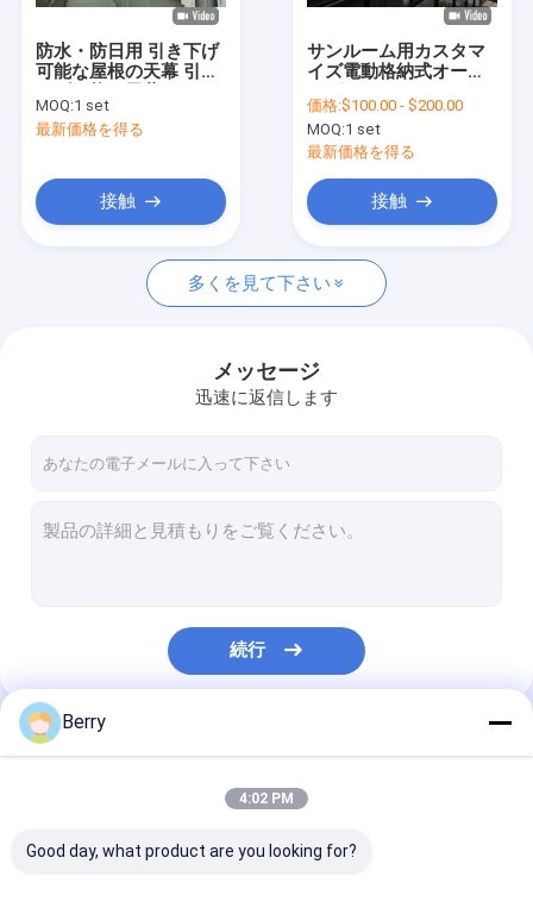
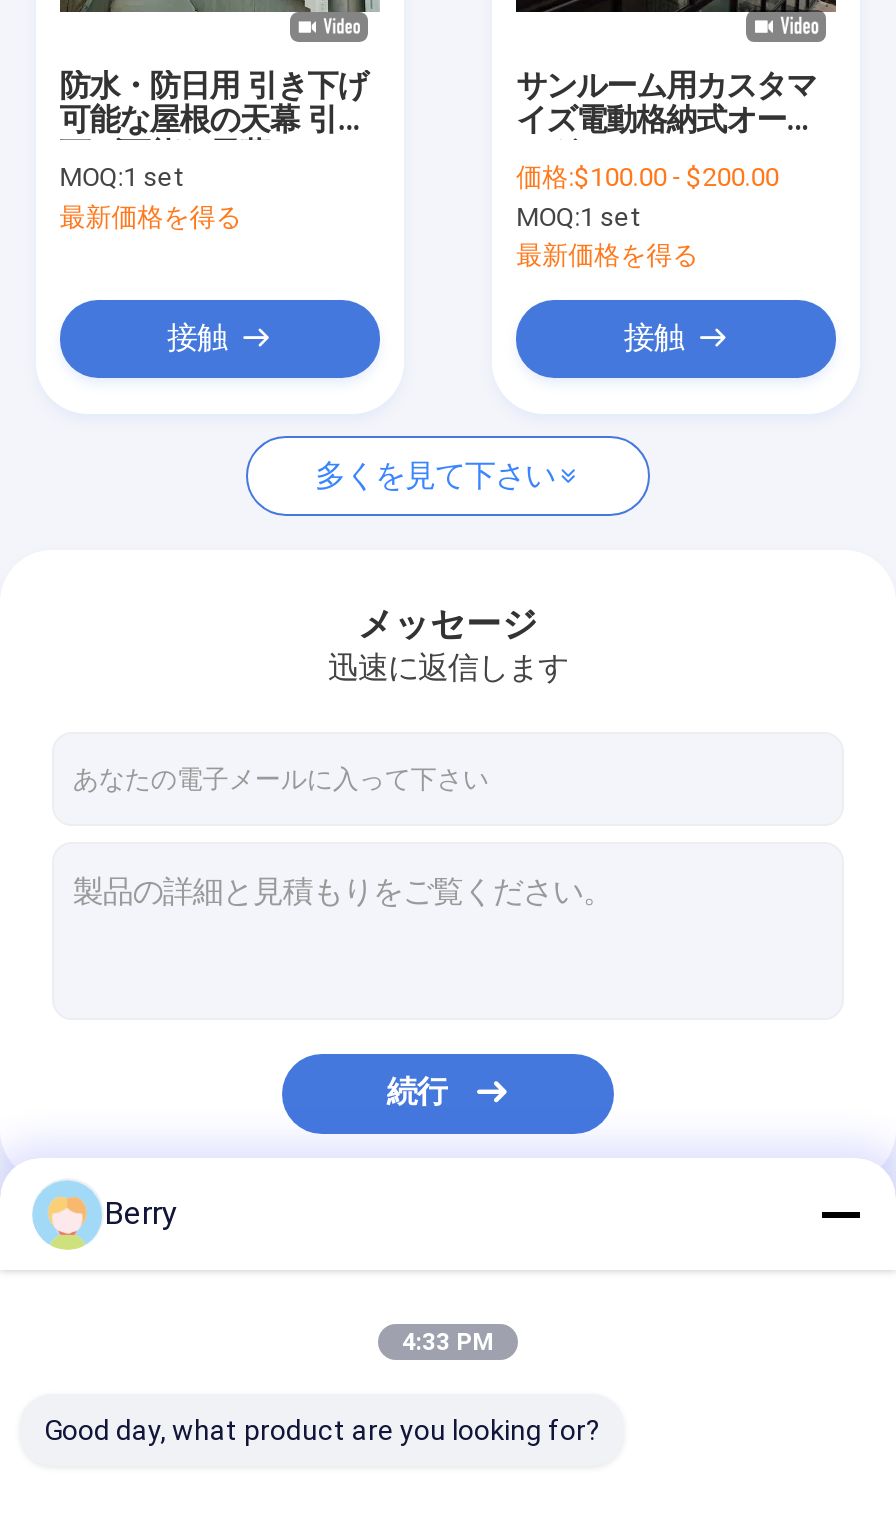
[239,790,294,807] 4:02 PM -> [402,1328,494,1356] 4:33 PM

